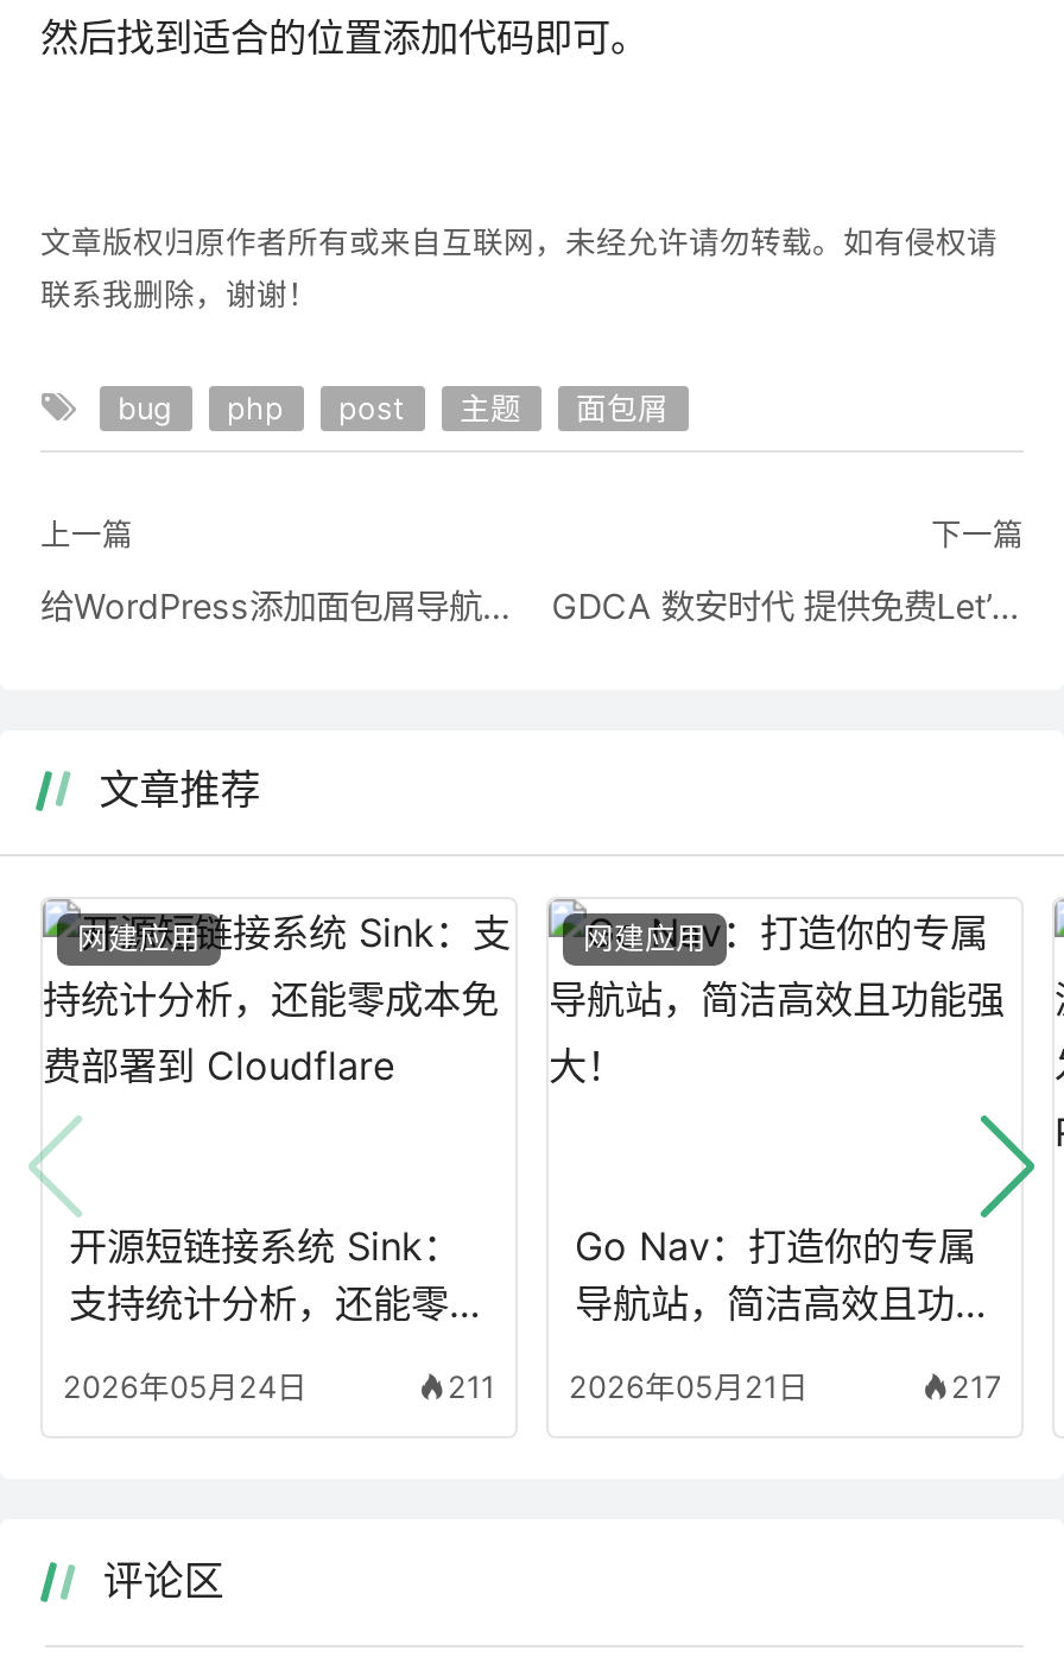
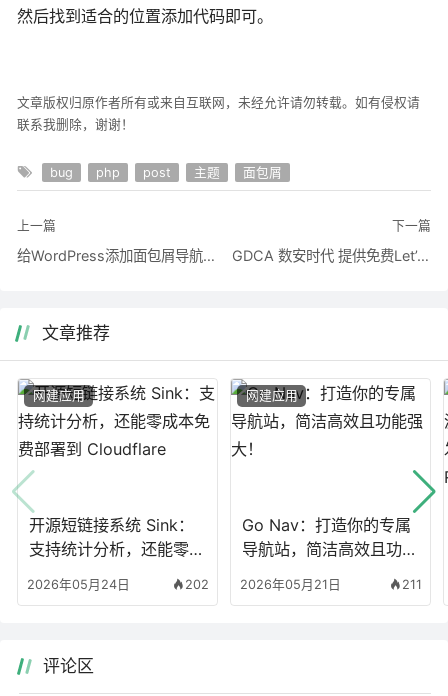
[448,1370,495,1406] 211 -> [184,577,208,592] 202
[951,1370,1001,1406] 217 -> [401,577,421,592] 211

